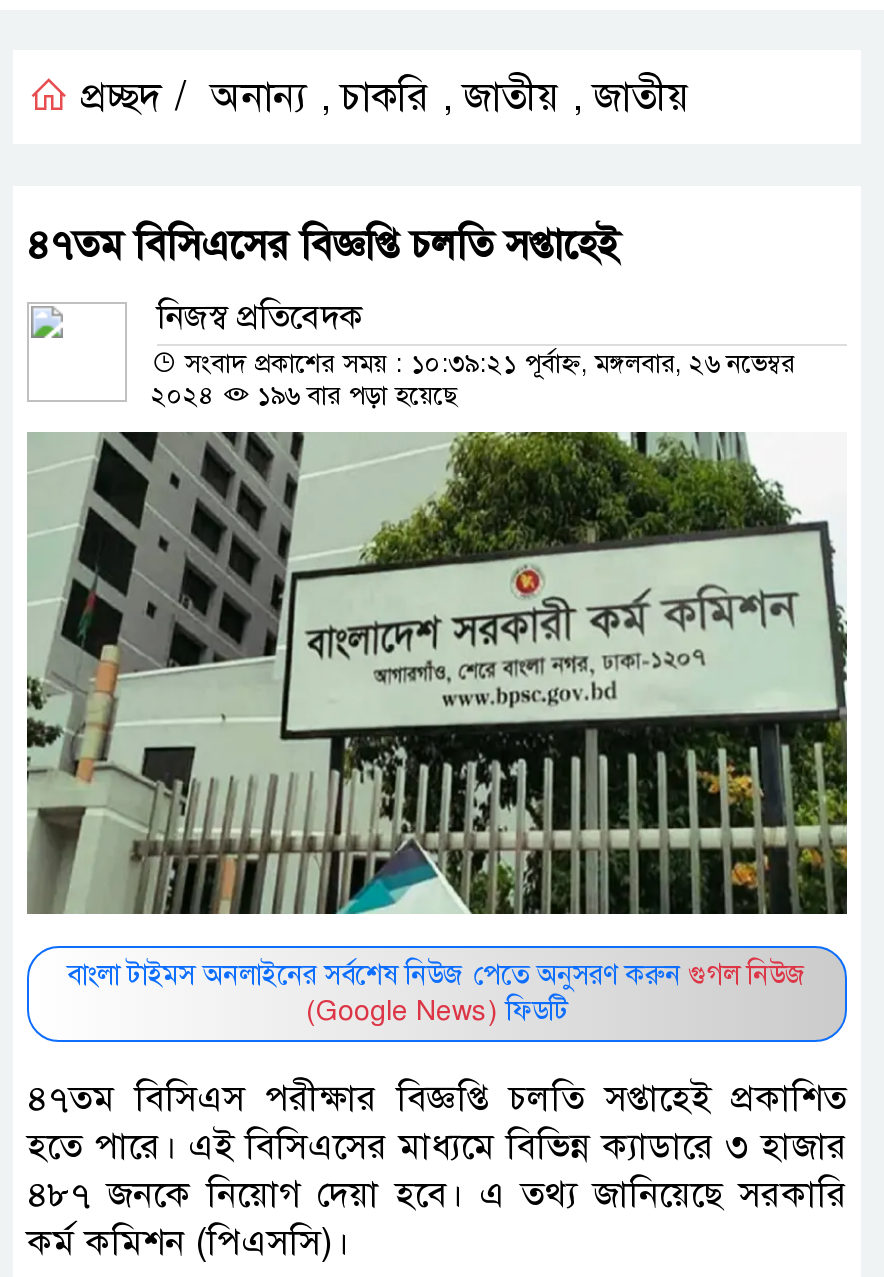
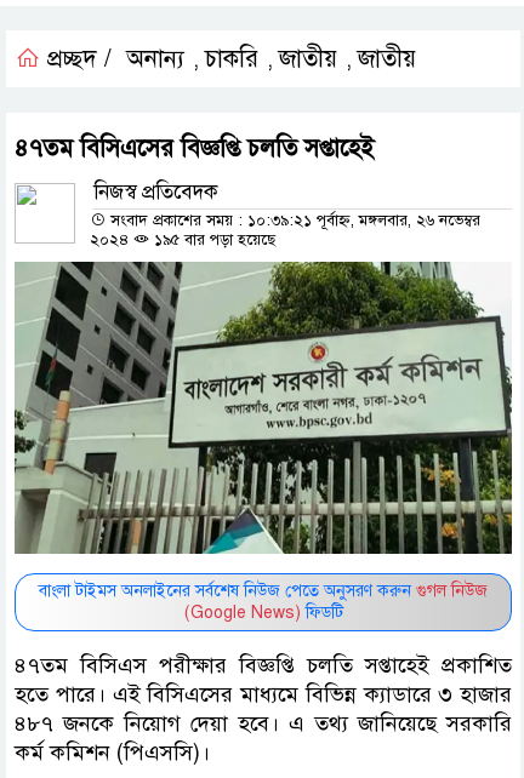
[249,380,457,412] ১৯৬ বার পড়া হয়েছে -> [149,230,275,250] ১৯৫ বার পড়া হয়েছে

